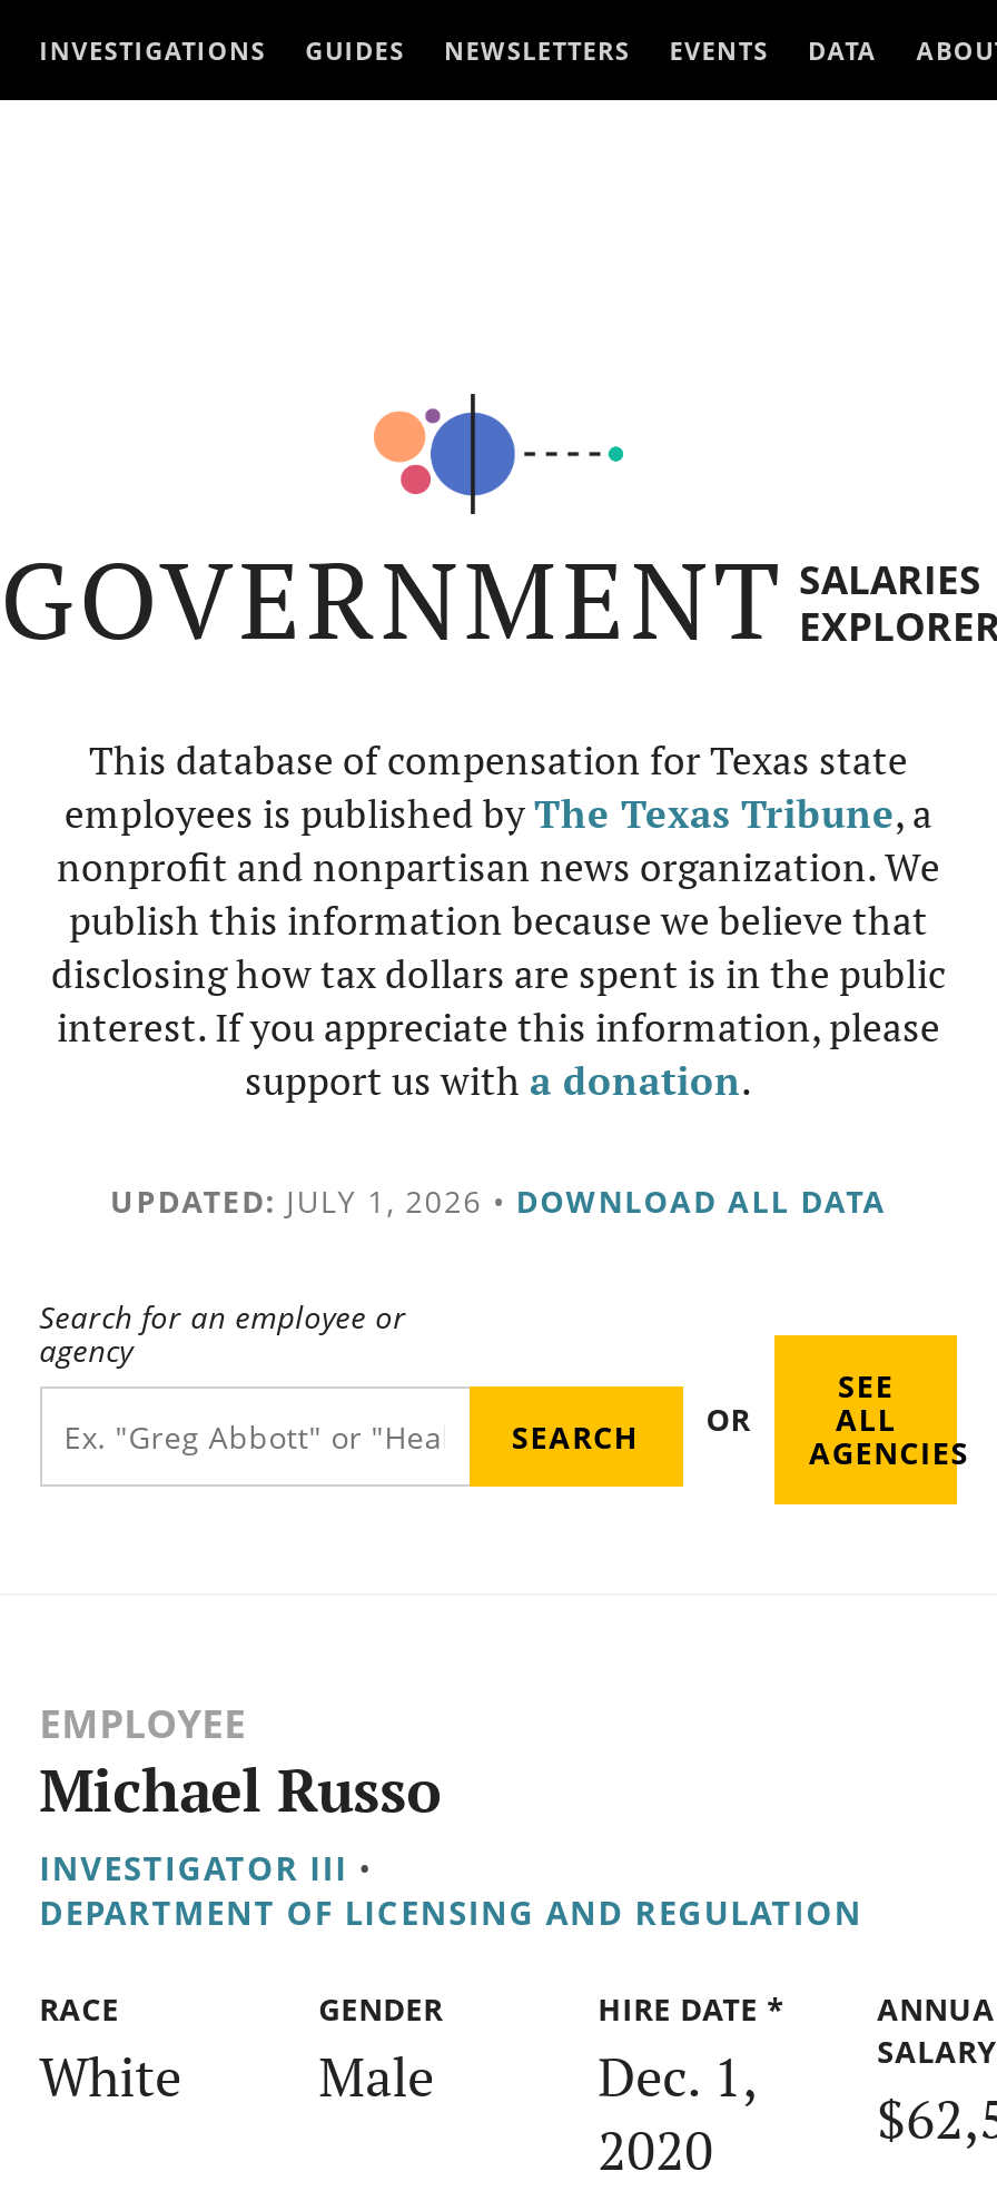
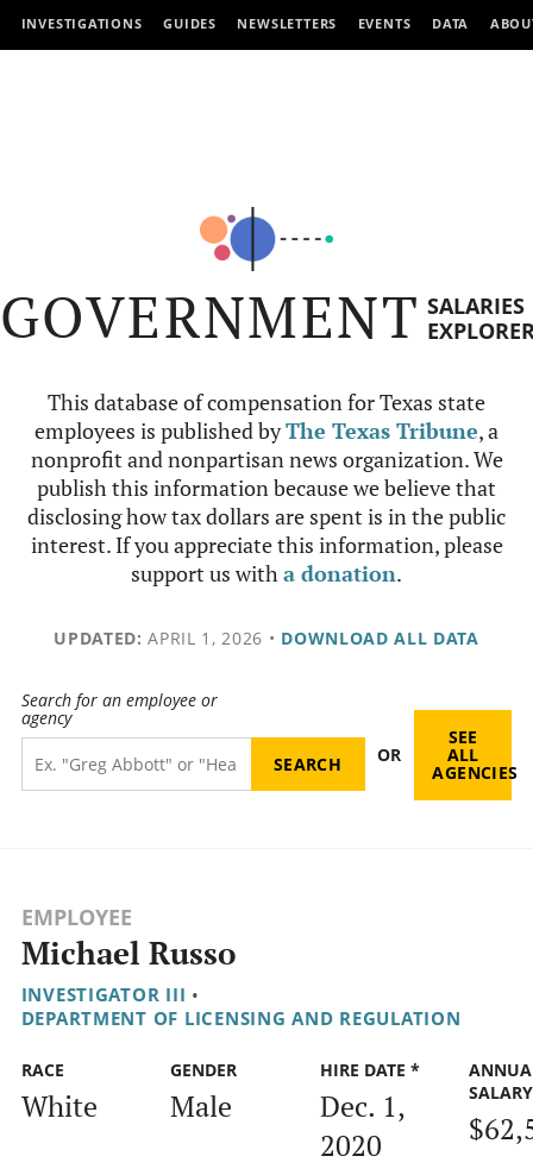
[110,1179,887,1222] UPDATED: JULY 1, 2026 • DOWNLOAD ALL DATA -> [54,627,479,649] UPDATED: APRIL 1, 2026 • DOWNLOAD ALL DATA

